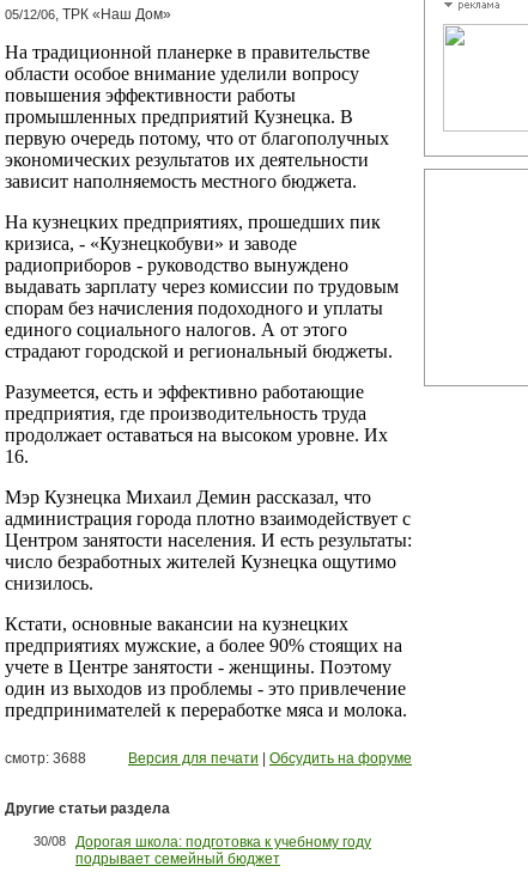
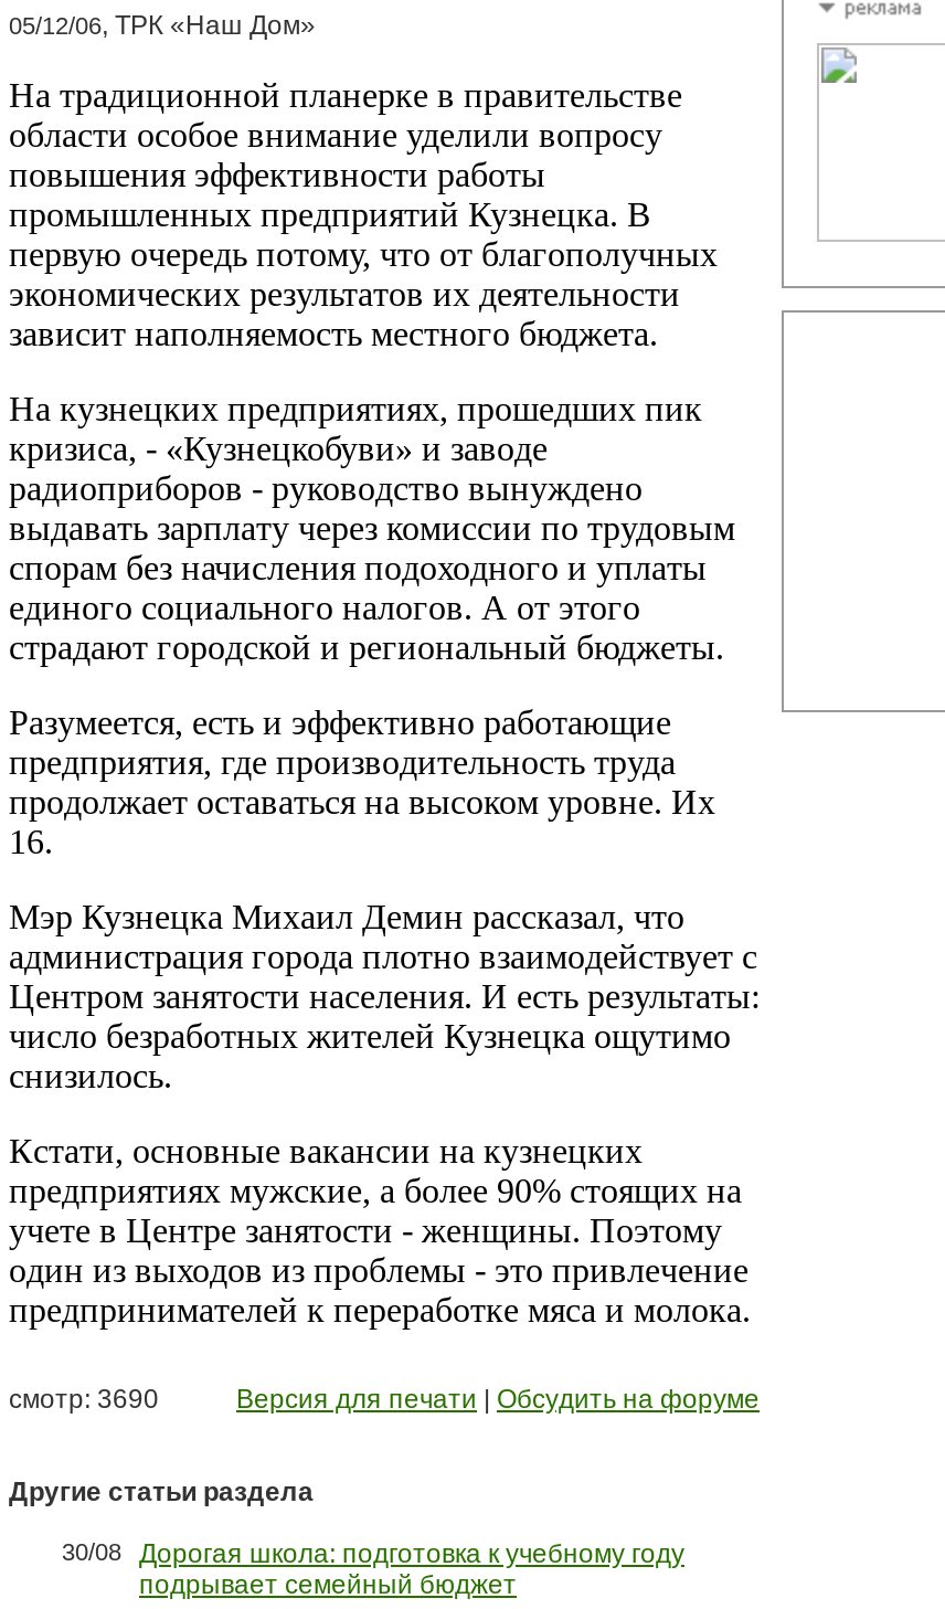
[5,750,86,767] смотр: 3688 -> [9,1384,159,1415] смотр: 3690

